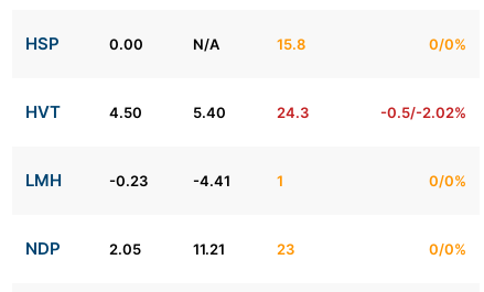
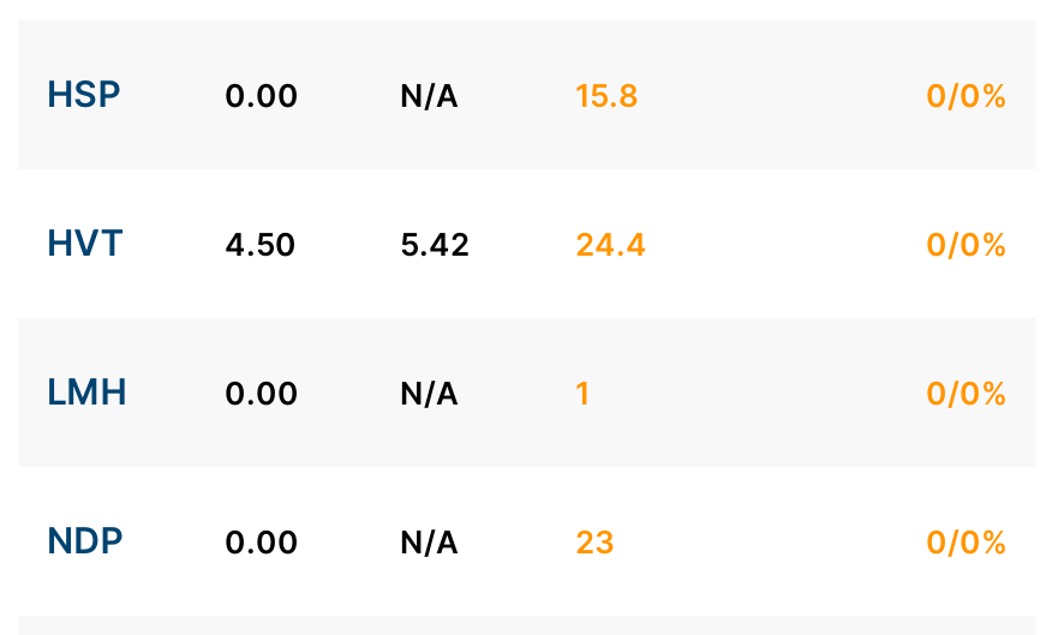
[193,103,226,121] 5.40 -> [400,224,470,262] 5.42
[277,103,309,121] 24.3 -> [575,224,647,262] 24.4
[380,103,466,121] -0.5/-2.02% -> [926,224,1008,262] 0/0%
[109,172,230,189] -0.23 | -4.41 -> [225,373,458,411] 0.00 | N/A
[109,240,225,258] 2.05 | 11.21 -> [225,521,458,560] 0.00 | N/A

